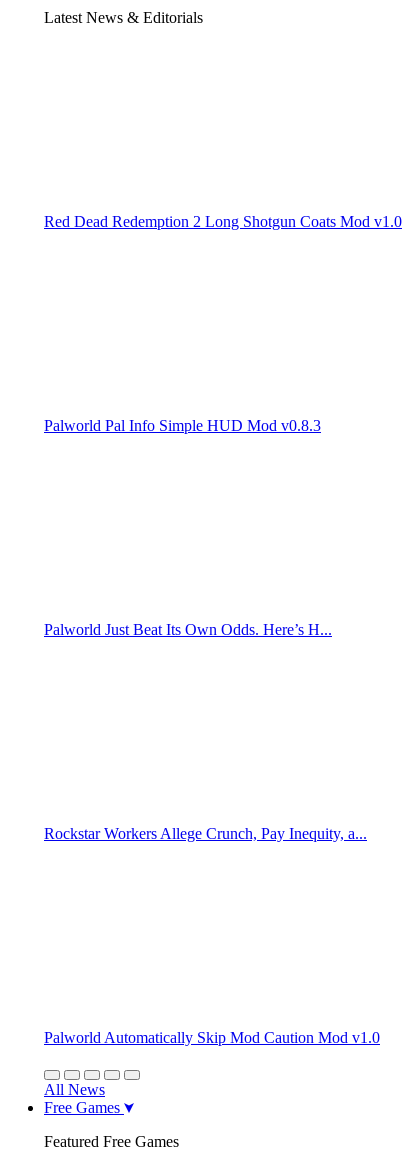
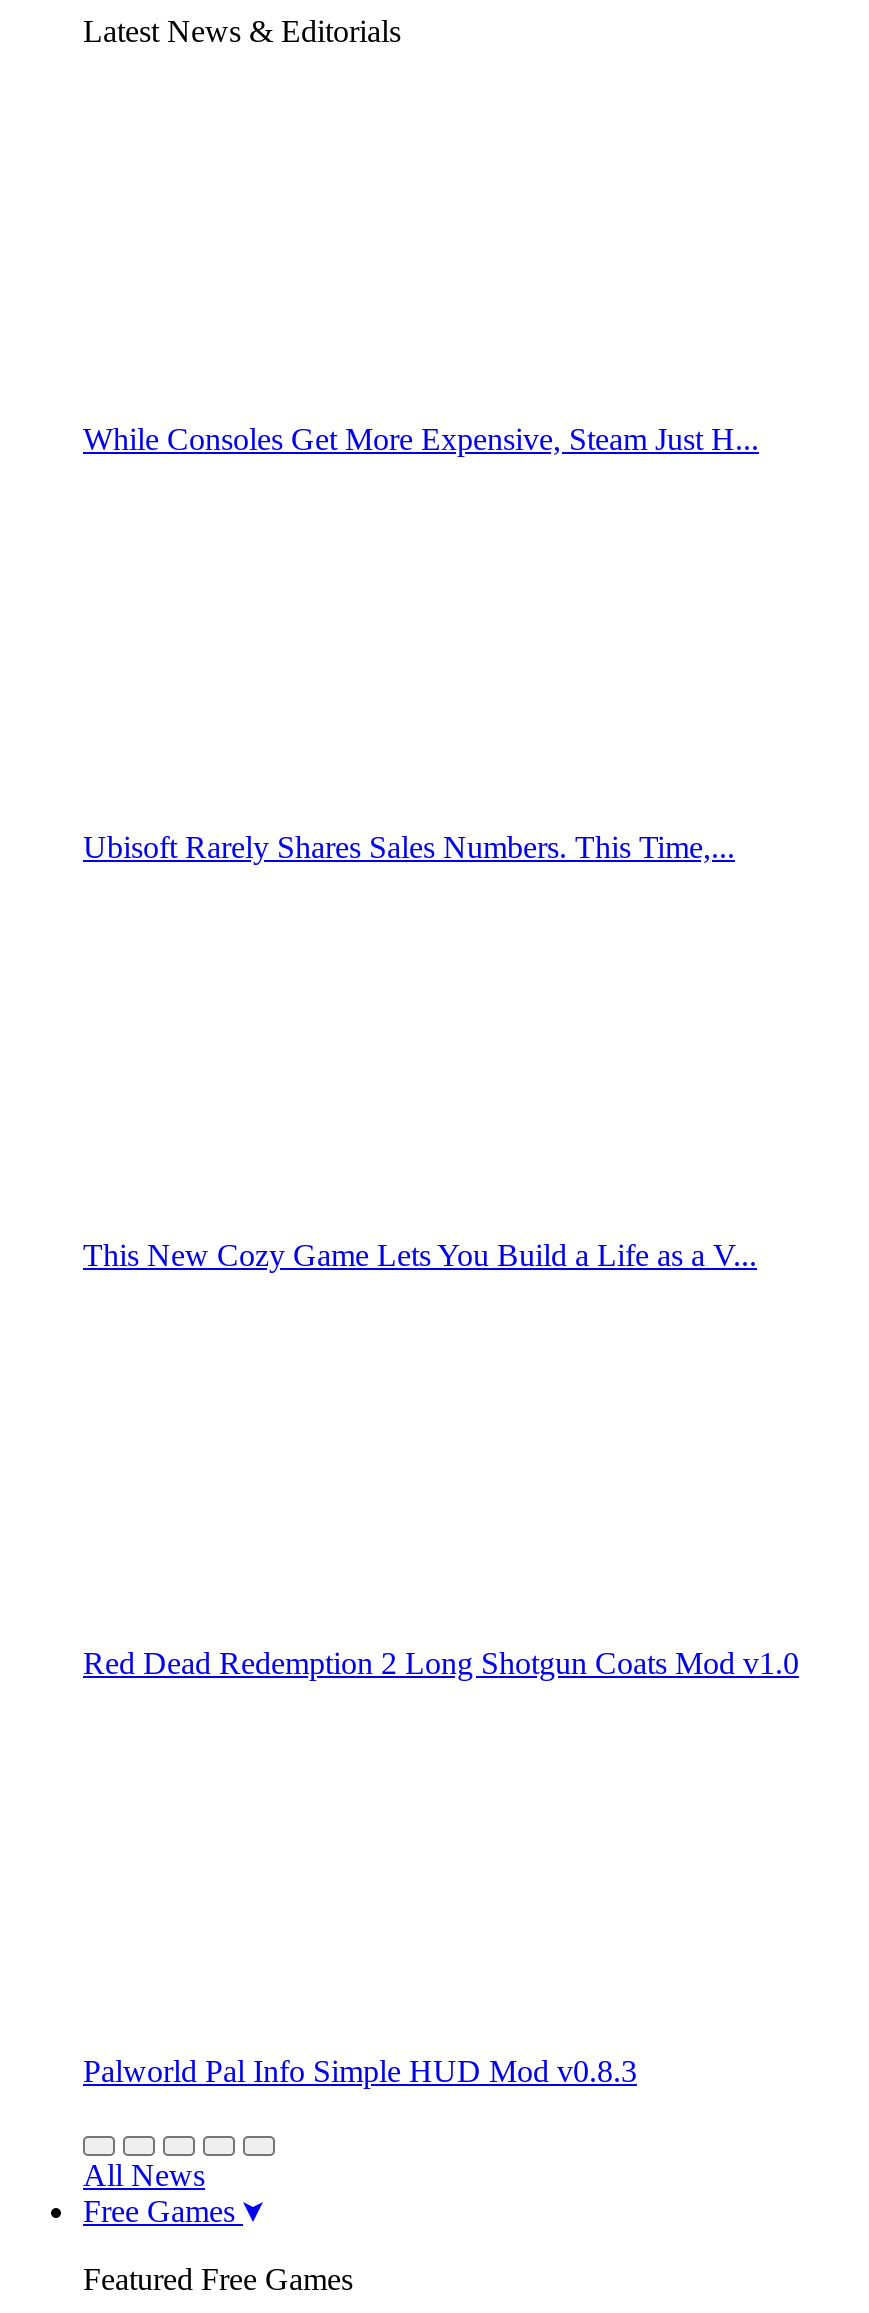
none -> [83,422,759,456] While Consoles Get More Expensive, Steam Just H...
none -> [83,830,735,864] Ubisoft Rarely Shares Sales Numbers. This Time,...
none -> [83,1238,757,1272] This New Cozy Game Lets You Build a Life as a V...
moved [44,213,402,434] -> [83,1646,799,2088]: Red Dead Redemption 2 Long Shotgun Coats Mod v1.0 | Palworld Pal Info Simple HUD Mod v0.8.3
[44,621,332,638] Palworld Just Beat Its Own Odds. Here’s H... -> none
[44,825,367,842] Rockstar Workers Allege Crunch, Pay Inequity, a... -> none
[44,1029,380,1046] Palworld Automatically Skip Mod Caution Mod v1.0 -> none

